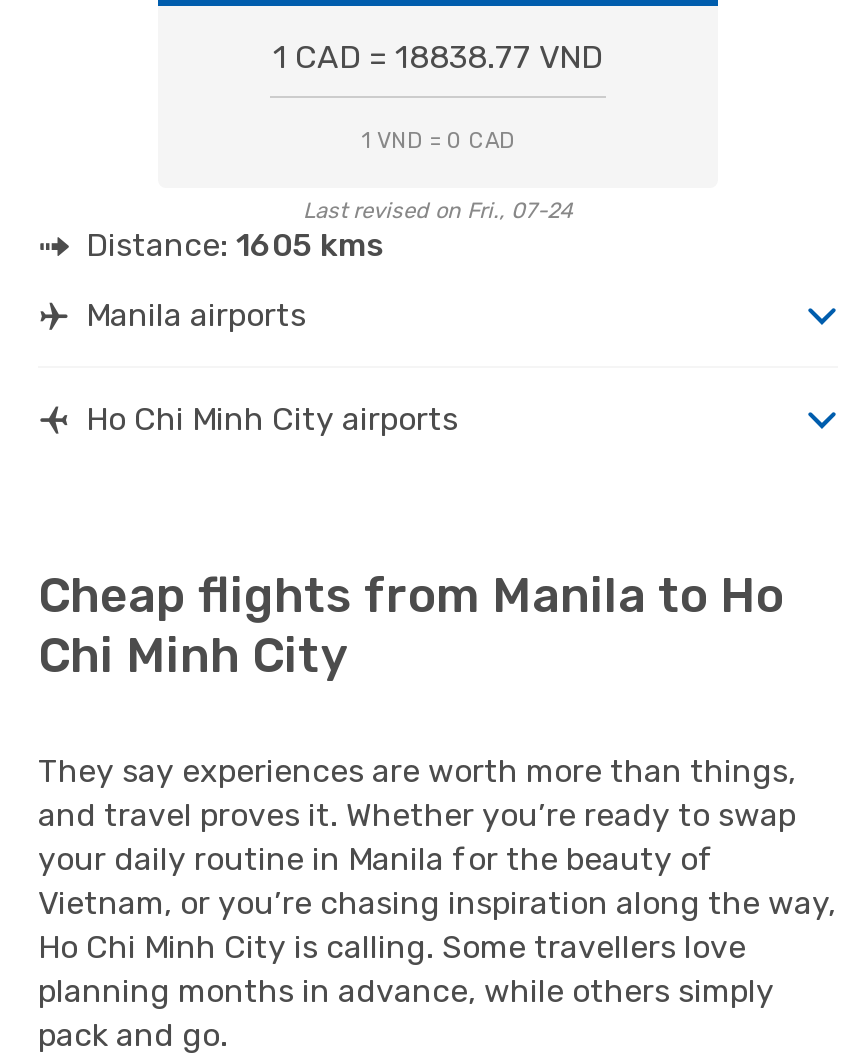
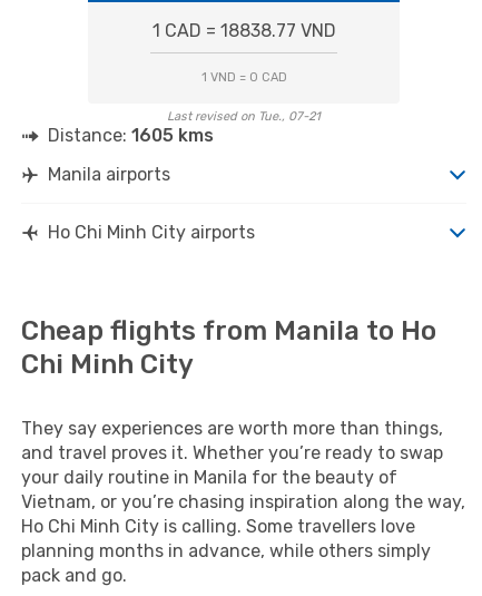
[303,198,573,224] Last revised on Fri., 07-24 -> [167,109,321,123] Last revised on Tue., 07-21

